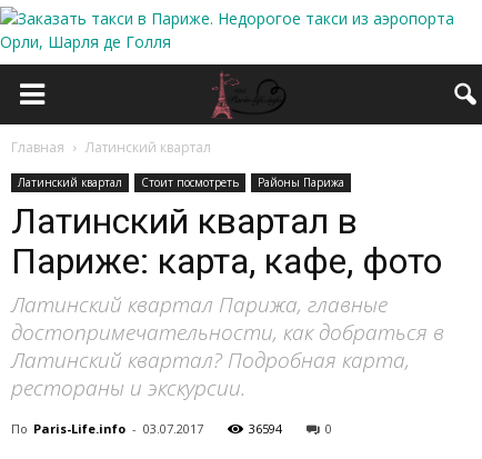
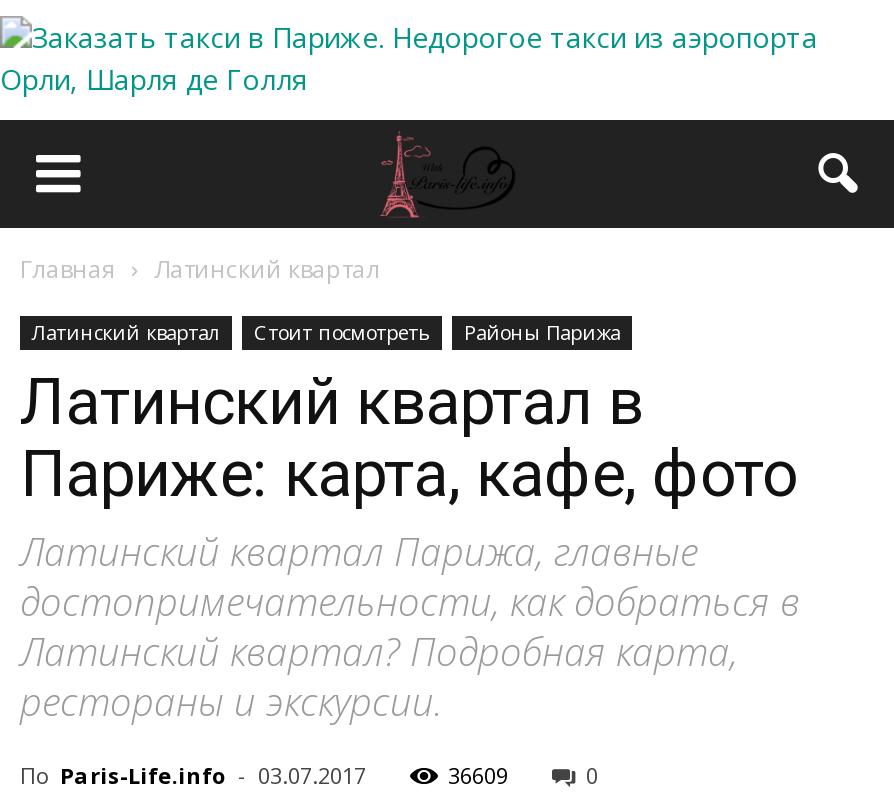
[249,420,282,437] 36594 -> [448,760,508,790] 36609

